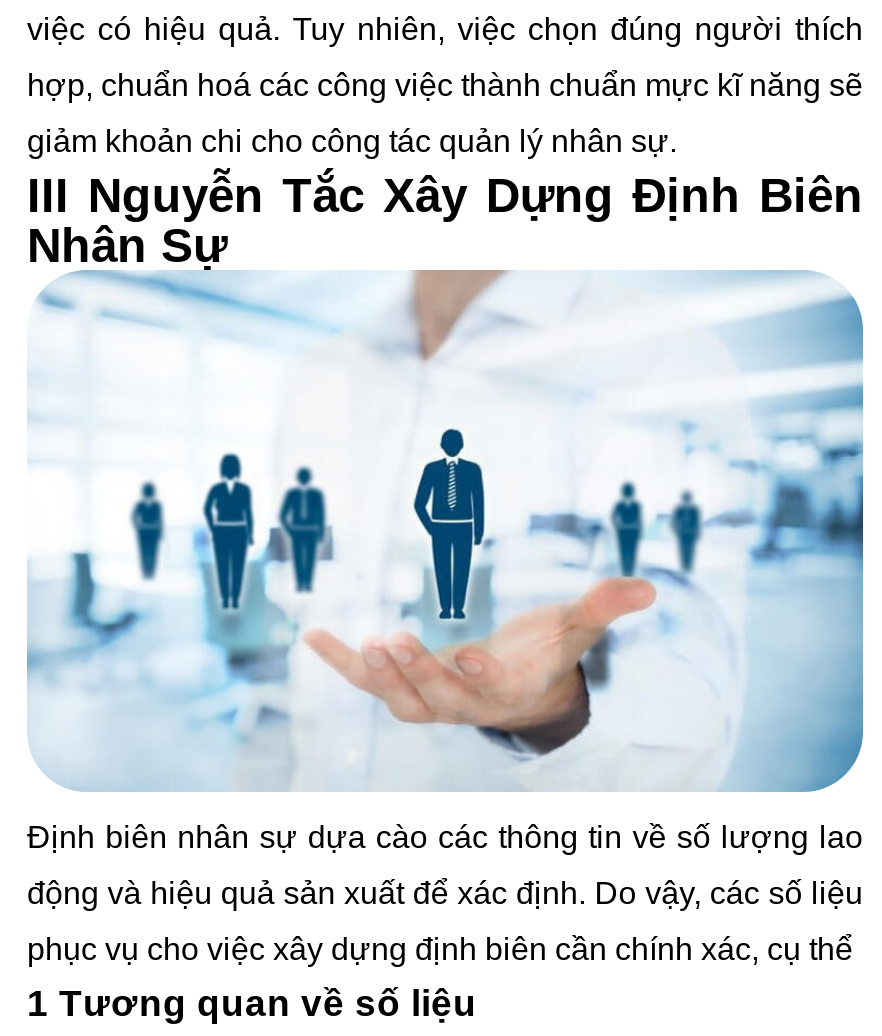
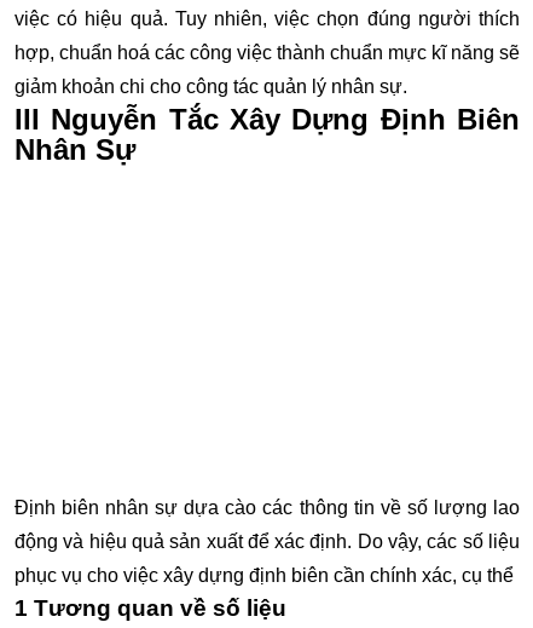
[25,268,865,794] [image] -> none

